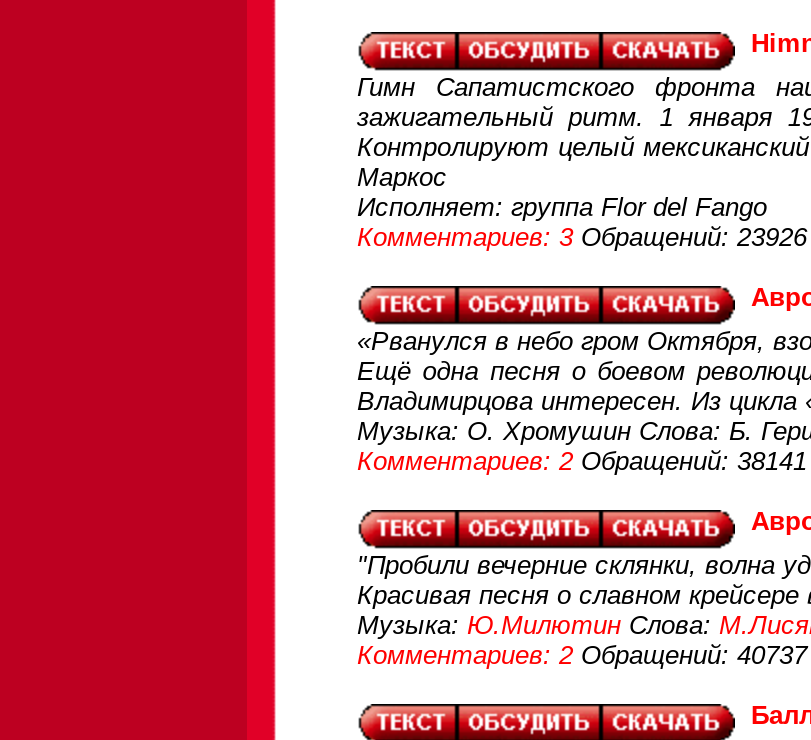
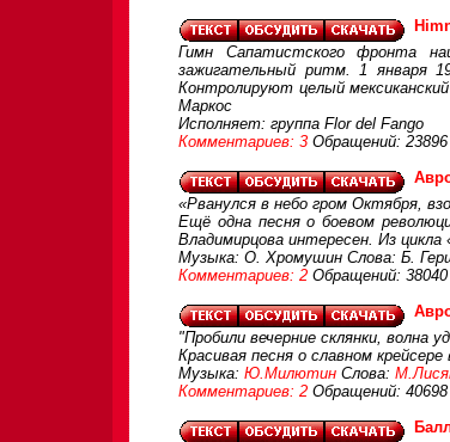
[357,222,807,252] Комментариев: 3 Обращений: 23926 -> [178,133,448,151] Комментариев: 3 Обращений: 23896
[357,446,807,476] Комментариев: 2 Обращений: 38141 -> [178,266,448,284] Комментариев: 2 Обращений: 38040
[357,640,807,670] Комментариев: 2 Обращений: 40737 -> [178,382,448,400] Комментариев: 2 Обращений: 40698

